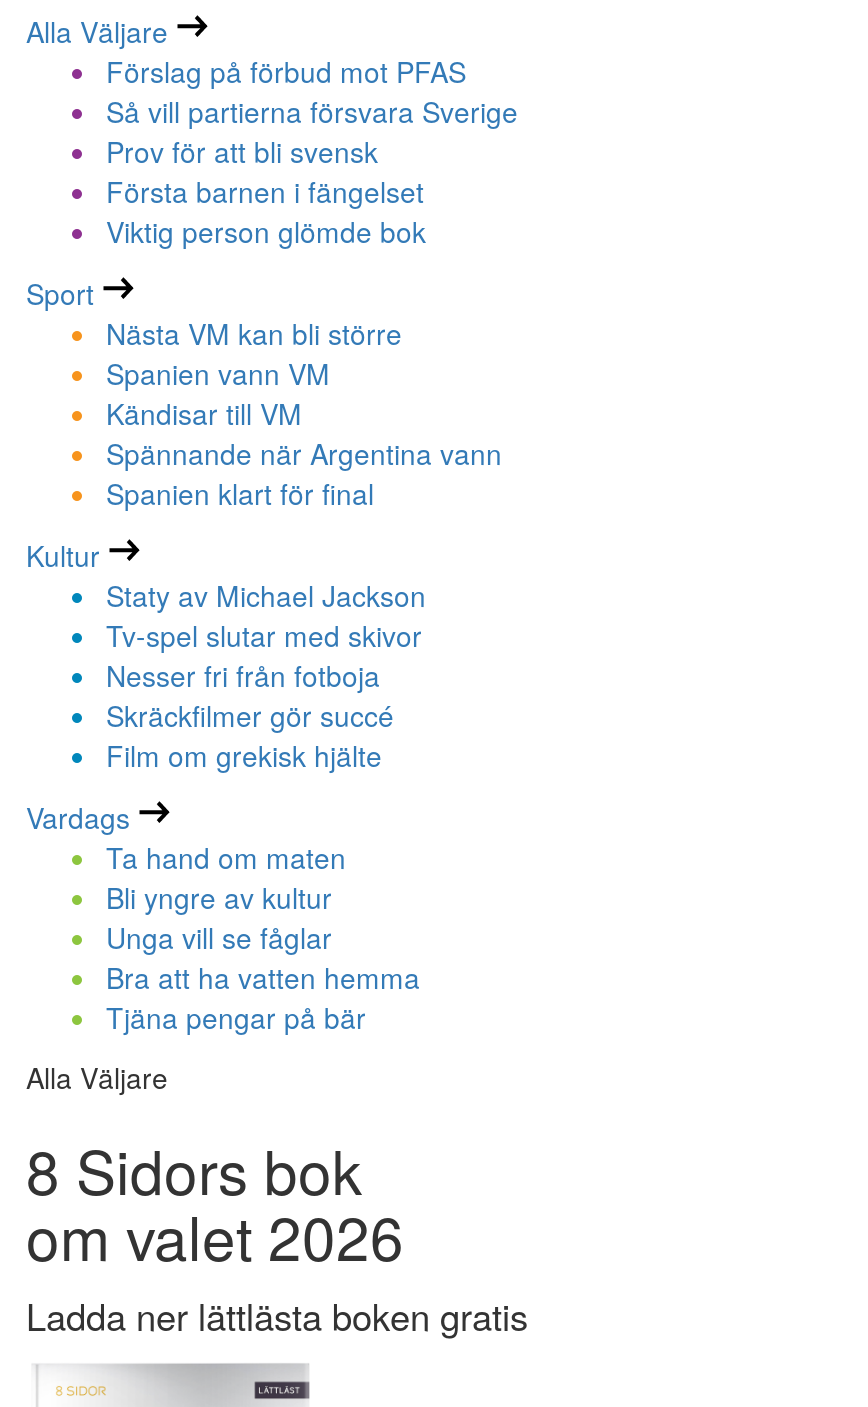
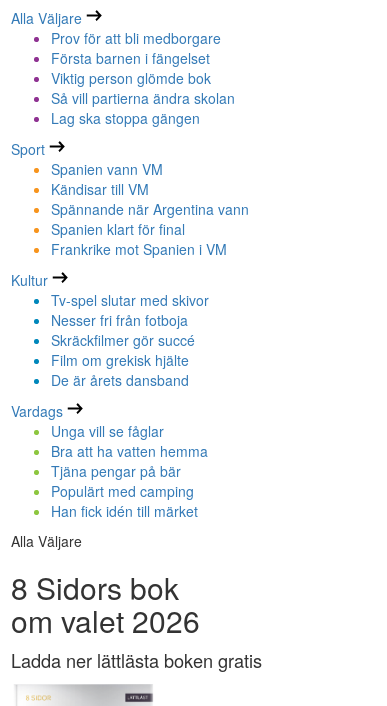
[106,51,518,171] Förslag på förbud mot PFAS | Så vill partierna försvara Sverige | Prov för att bli svensk -> [51,28,221,48] Prov för att bli medborgare
moved [106,171,426,251] -> [51,48,211,88]: Första barnen i fängelset | Viktig person glömde bok
none -> [51,88,235,128] Så vill partierna ändra skolan | Lag ska stoppa gängen
[106,313,402,353] Nästa VM kan bli större -> none
moved [106,353,502,513] -> [51,159,249,239]: Spanien vann VM | Kändisar till VM | Spännande när Argentina vann | Spanien klart för final
none -> [51,239,227,259] Frankrike mot Spanien i VM
[106,575,426,615] Staty av Michael Jackson -> none
moved [106,615,422,775] -> [51,290,209,370]: Tv-spel slutar med skivor | Nesser fri från fotboja | Skräckfilmer gör succé | Film om grekisk hjälte
none -> [51,370,189,390] De är årets dansband
[106,837,346,917] Ta hand om maten | Bli yngre av kultur -> none
moved [106,917,420,1037] -> [51,421,208,481]: Unga vill se fåglar | Bra att ha vatten hemma | Tjäna pengar på bär
none -> [51,481,198,521] Populärt med camping | Han fick idén till märket

